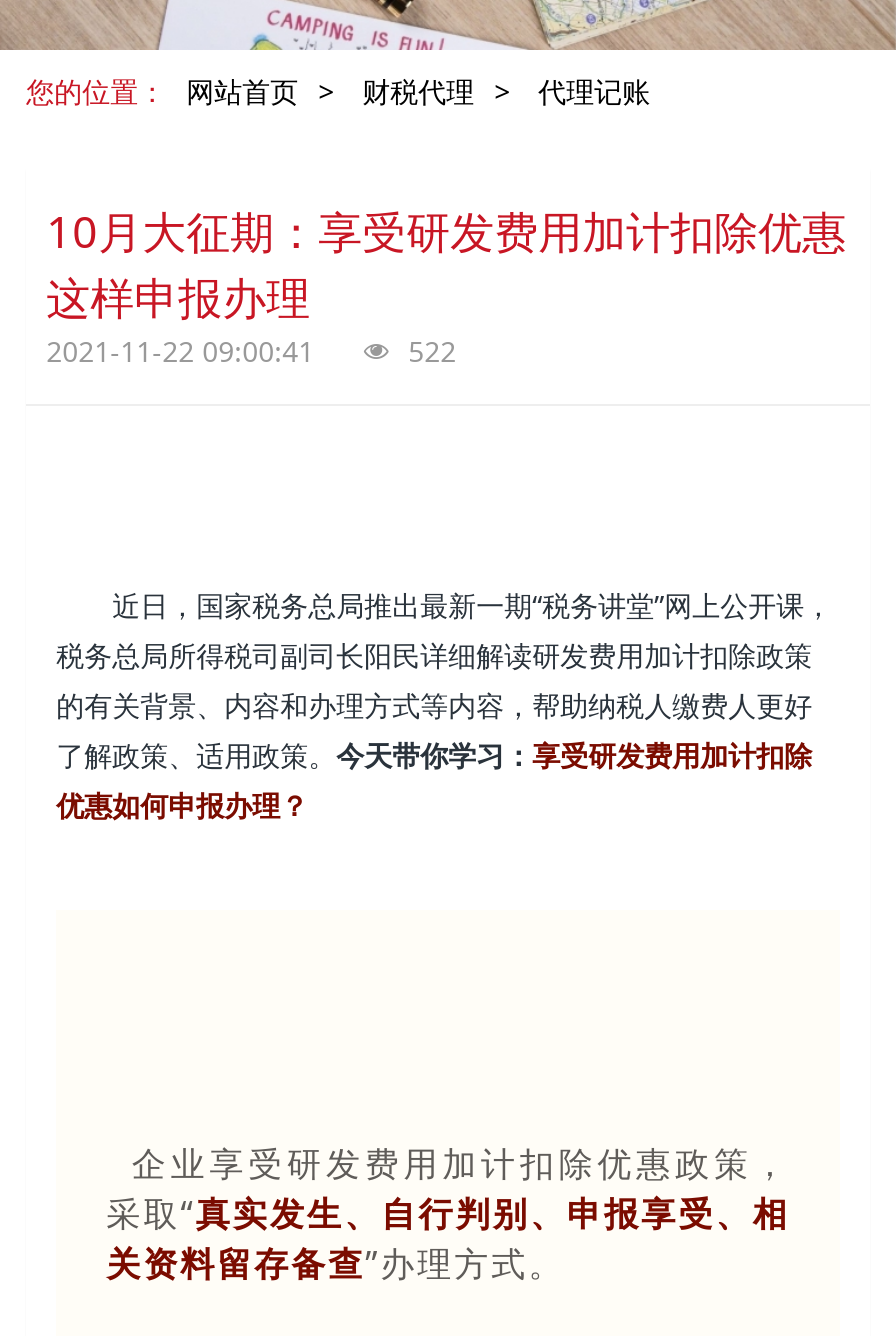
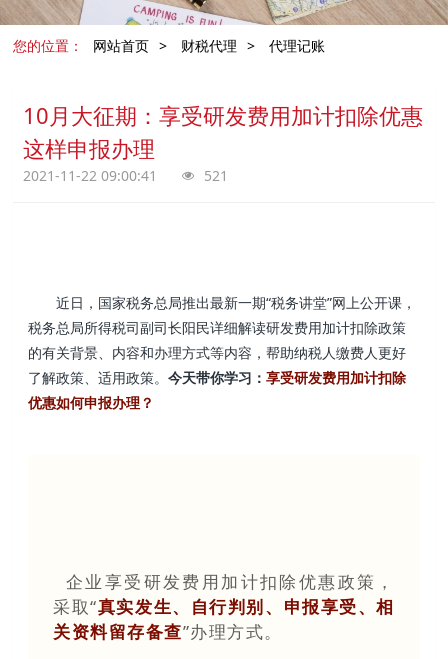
[408,332,456,370] 522 -> [204,166,228,185] 521

